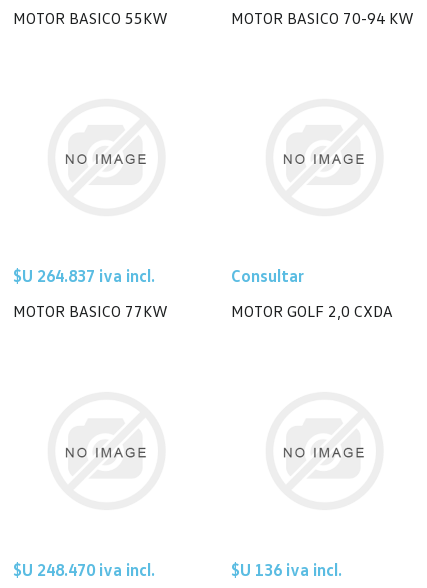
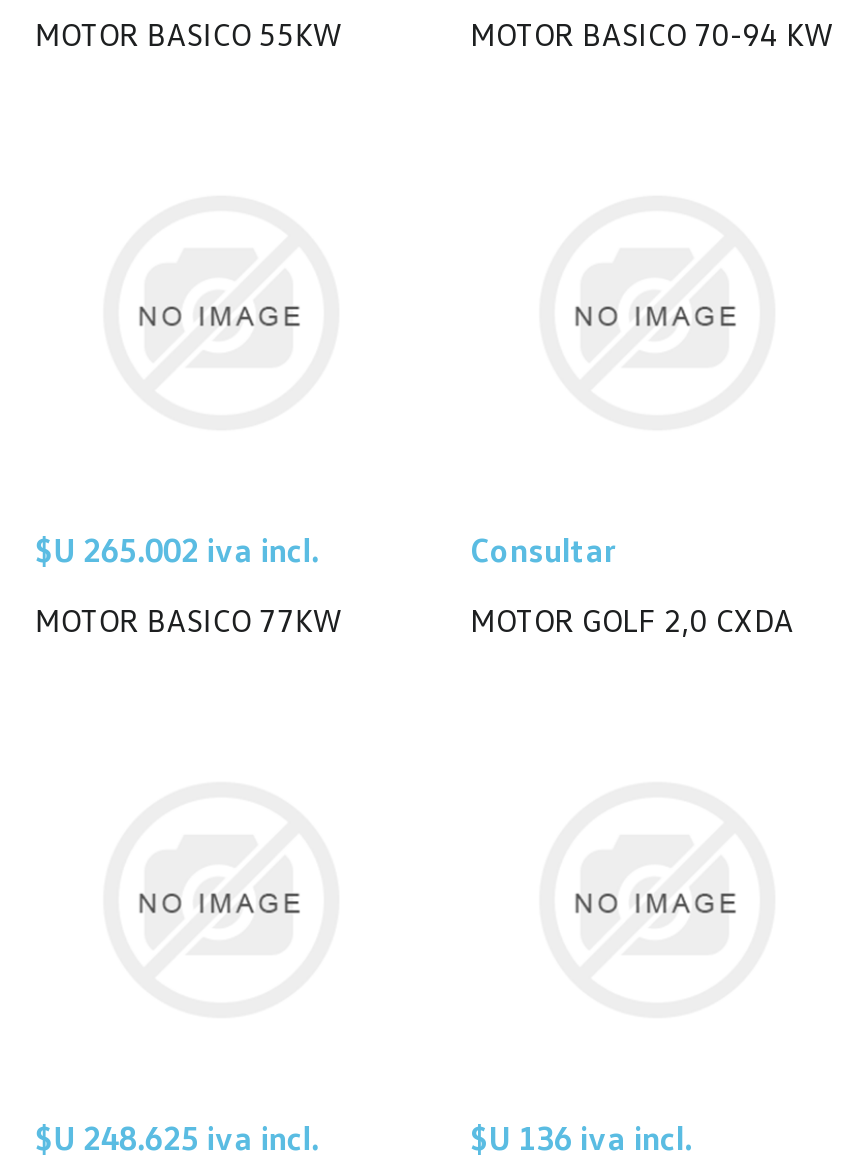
[13,265,155,286] $U 264.837 iva incl. -> [35,528,319,570] $U 265.002 iva incl.
[13,559,155,580] $U 248.470 iva incl. -> [35,1116,319,1158] $U 248.625 iva incl.

